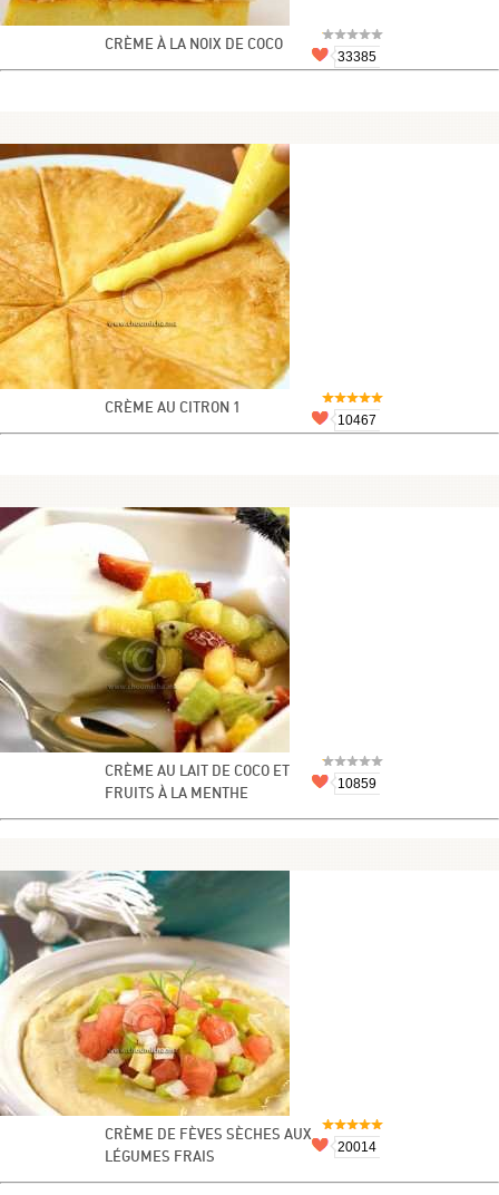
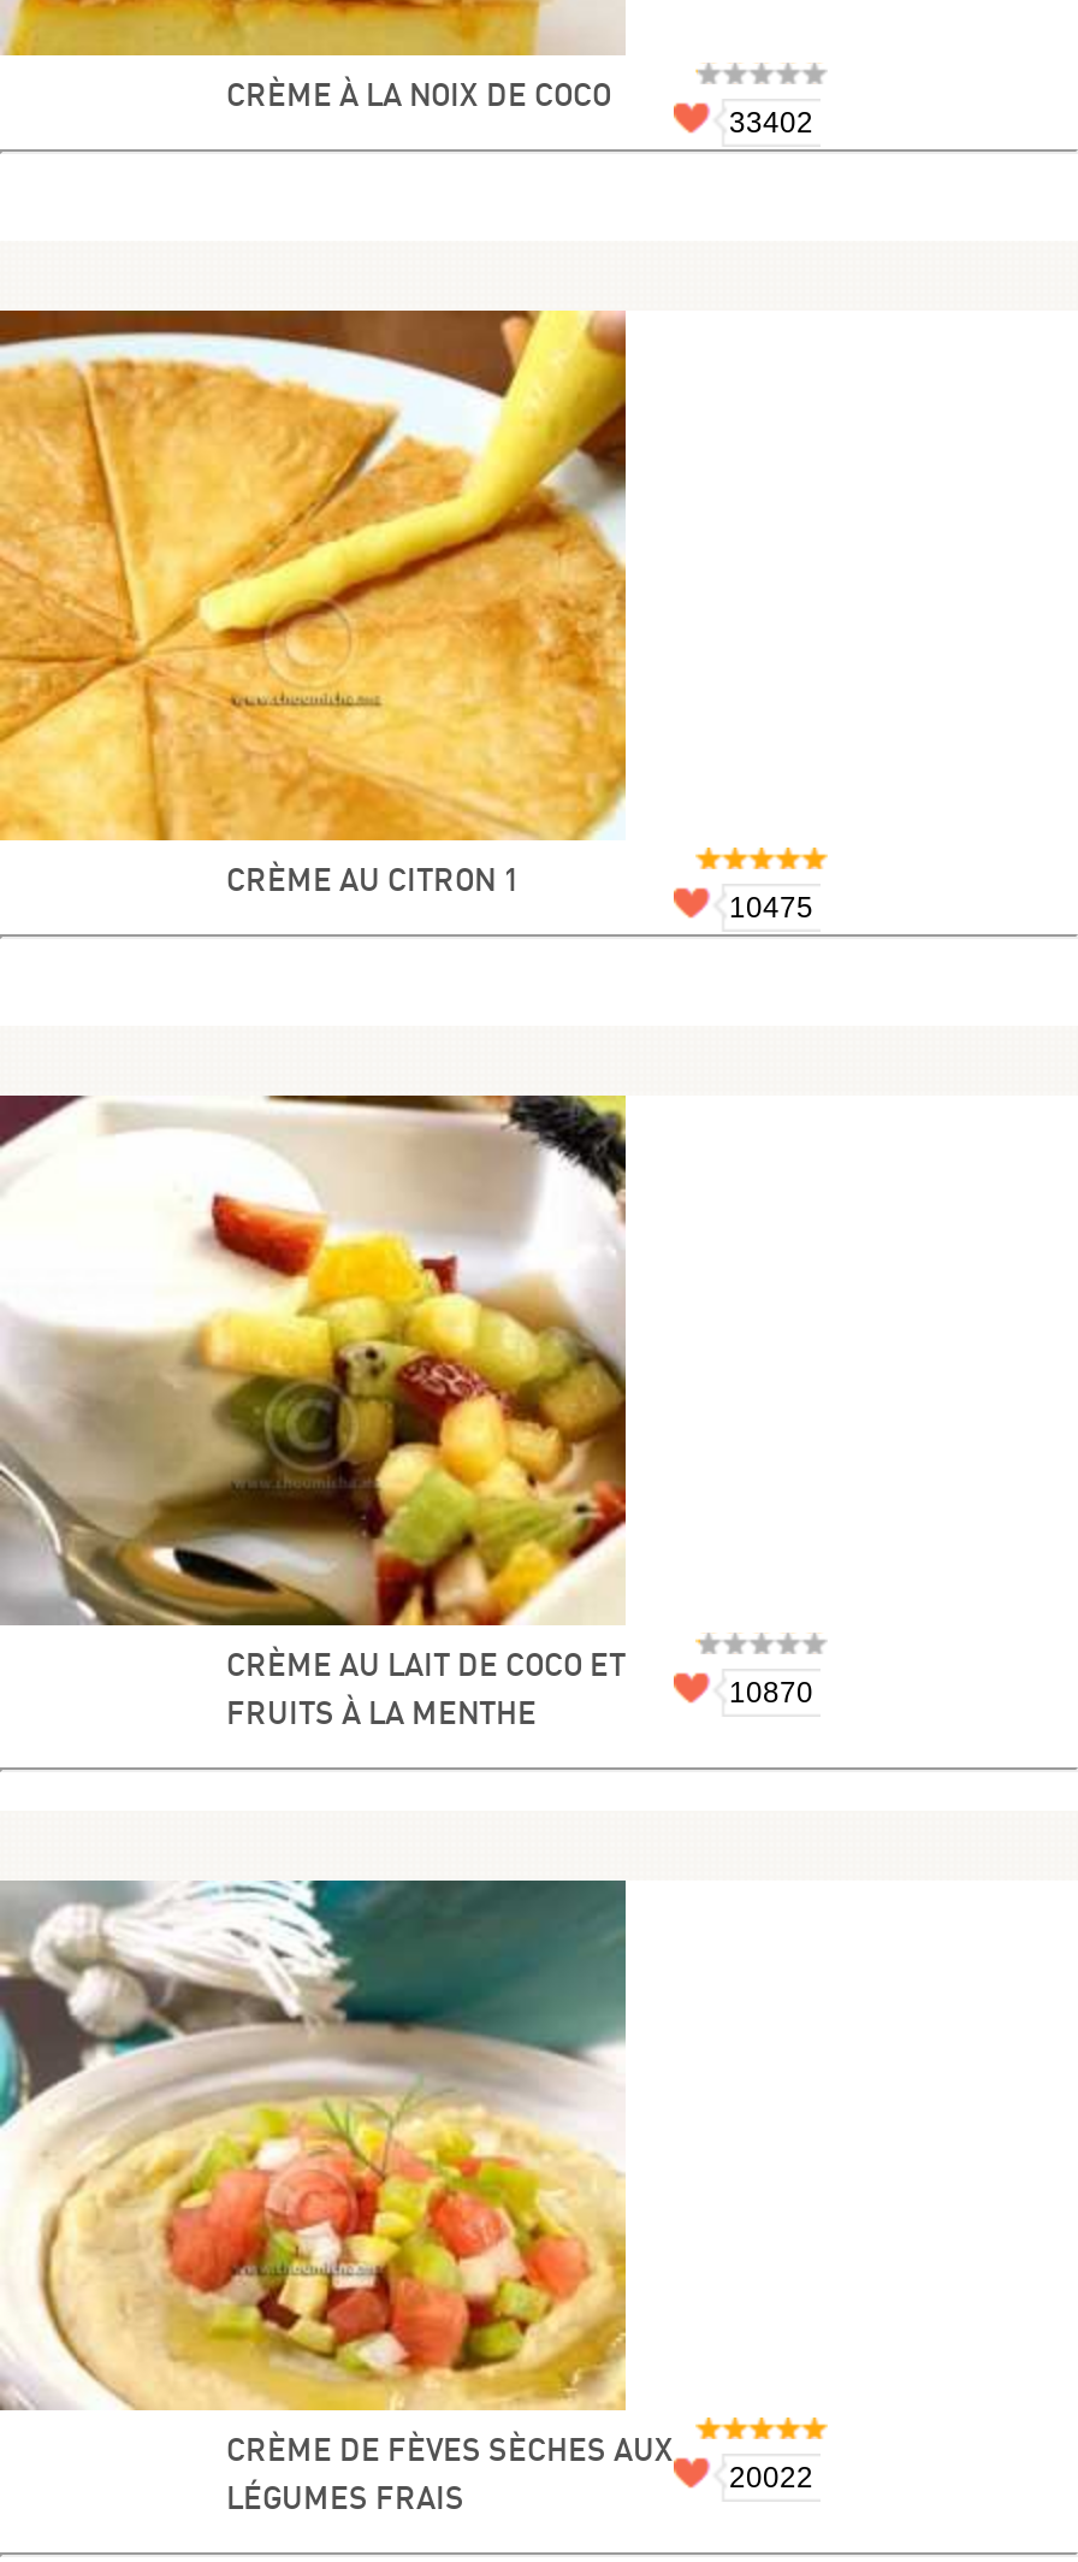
[337,49,376,65] 33385 -> [729,106,813,140] 33402
[337,412,376,428] 10467 -> [729,891,813,925] 10475
[337,776,376,791] 10859 -> [729,1676,813,1710] 10870
[337,1139,376,1155] 20014 -> [729,2461,813,2495] 20022

